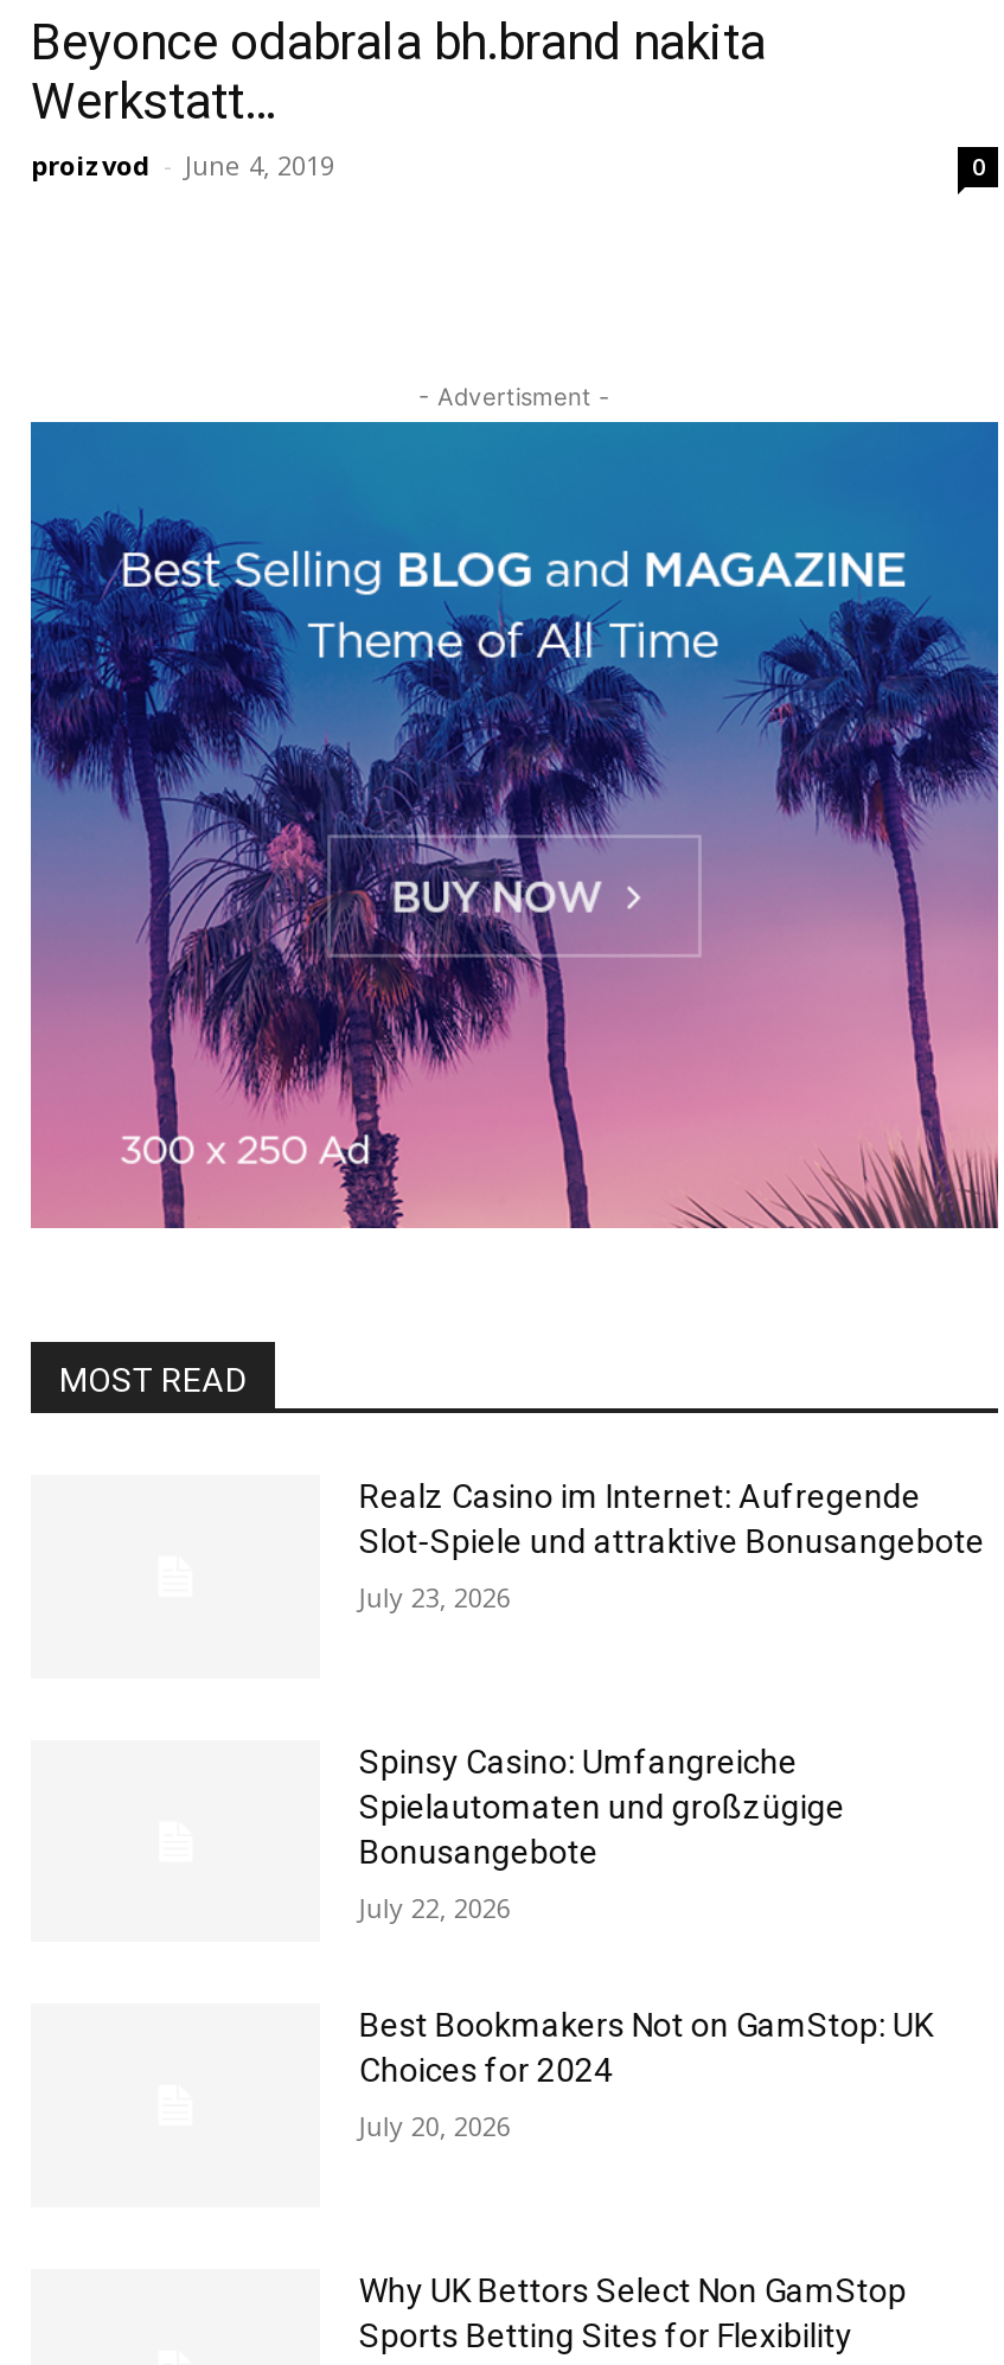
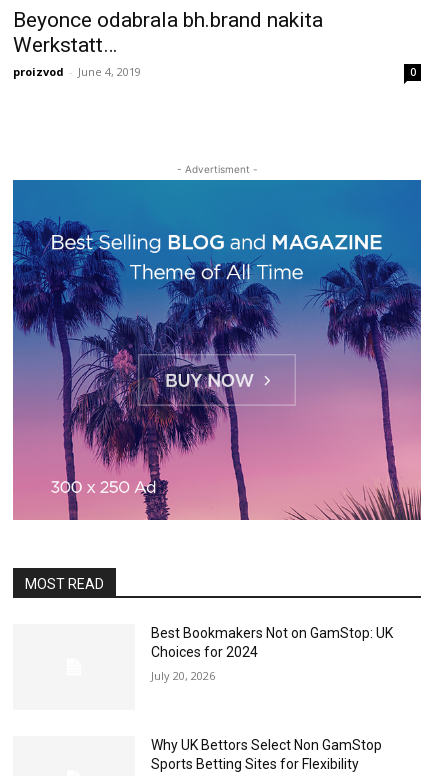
[359,1477,985,1615] Realz Casino im Internet: Aufregende | Slot-Spiele und attraktive Bonusangebote | July 23, 2026 -> none
[359,1742,845,1924] Spinsy Casino: Umfangreiche | Spielautomaten und großzügige | Bonusangebote | July 22, 2026 -> none

